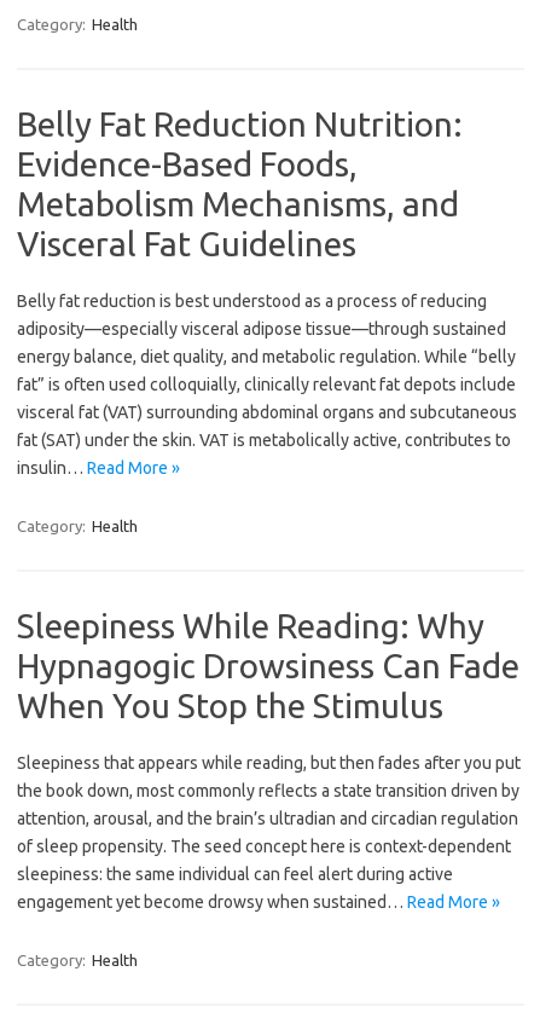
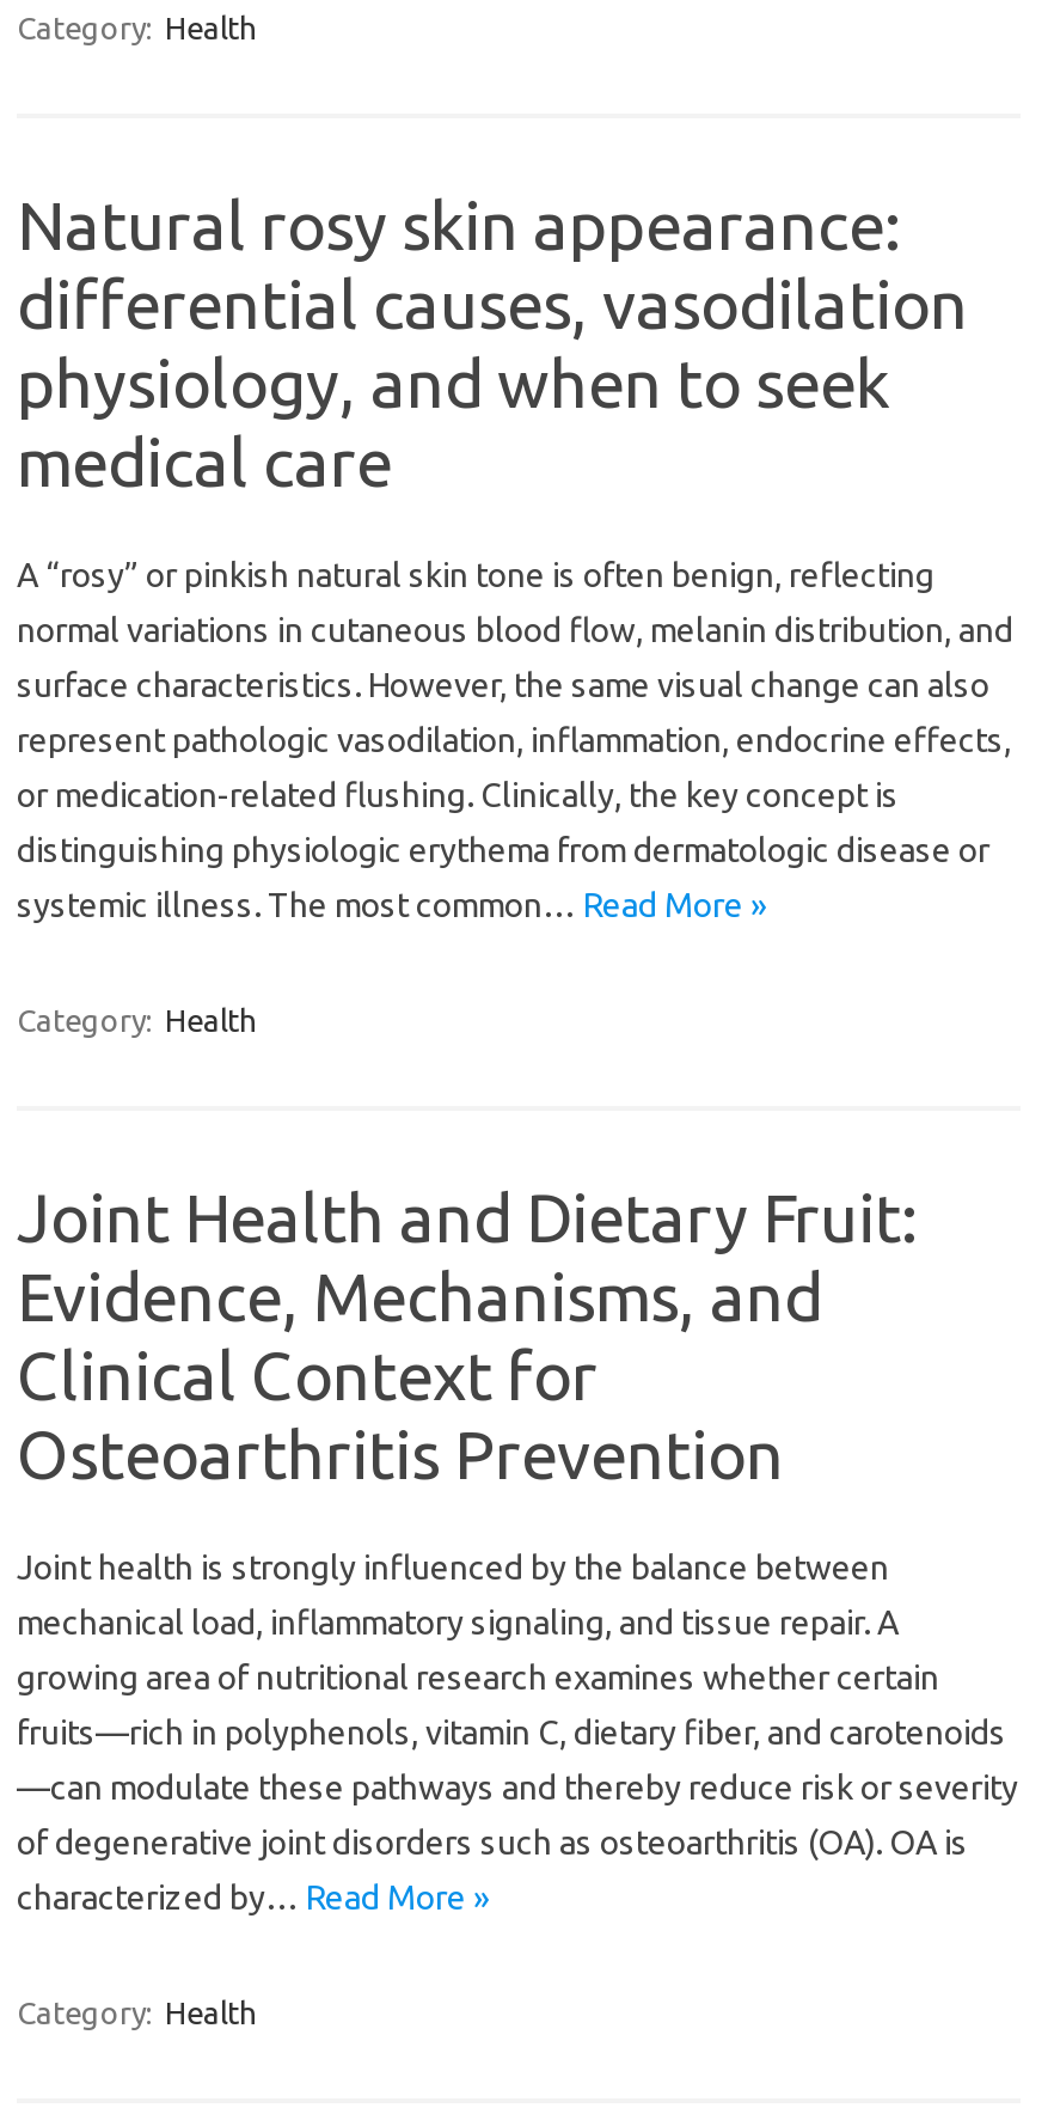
[17,105,463,262] Belly Fat Reduction Nutrition: | Evidence-Based Foods, | Metabolism Mechanisms, and | Visceral Fat Guidelines -> [17,188,968,499] Natural rosy skin appearance: | differential causes, vasodilation | physiology, and when to seek | medical care
[17,291,517,478] Belly fat reduction is best understood as a process of reducing | adiposity—especially visceral adipose tissue—through sustained | energy balance, diet quality, and metabolic regulation. While “belly | fat” is often used colloquially, clinically relevant fat depots include | visceral fat (VAT) surrounding abdominal organs and subcutaneous | fat (SAT) under the skin. VAT is metabolically active, contributes to | insulin… Read More » -> [17,556,1013,924] A “rosy” or pinkish natural skin tone is often benign, reflecting | normal variations in cutaneous blood flow, melanin distribution, and | surface characteristics. However, the same visual change can also | represent pathologic vasodilation, inflammation, endocrine effects, | or medication-related flushing. Clinically, the key concept is | distinguishing physiologic erythema from dermatologic disease or | systemic illness. The most common… Read More »
[17,607,519,724] Sleepiness While Reading: Why | Hypnagogic Drowsiness Can Fade | When You Stop the Stimulus -> [17,1180,920,1491] Joint Health and Dietary Fruit: | Evidence, Mechanisms, and | Clinical Context for | Osteoarthritis Prevention
[17,753,521,912] Sleepiness that appears while reading, but then fades after you put | the book down, most commonly reflects a state transition driven by | attention, arousal, and the brain’s ultradian and circadian regulation | of sleep propensity. The seed concept here is context-dependent | sleepiness: the same individual can feel alert during active | engagement yet become drowsy when sustained… Read More » -> [17,1548,1018,1917] Joint health is strongly influenced by the balance between | mechanical load, inflammatory signaling, and tissue repair. A | growing area of nutritional research examines whether certain | fruits—rich in polyphenols, vitamin C, dietary fiber, and carotenoids | —can modulate these pathways and thereby reduce risk or severity | of degenerative joint disorders such as osteoarthritis (OA). OA is | characterized by… Read More »

